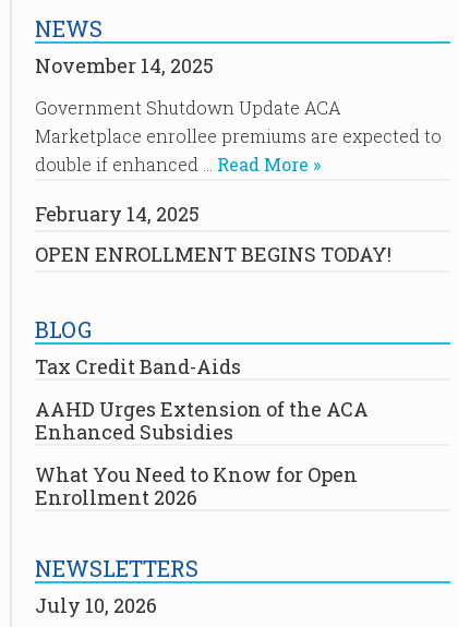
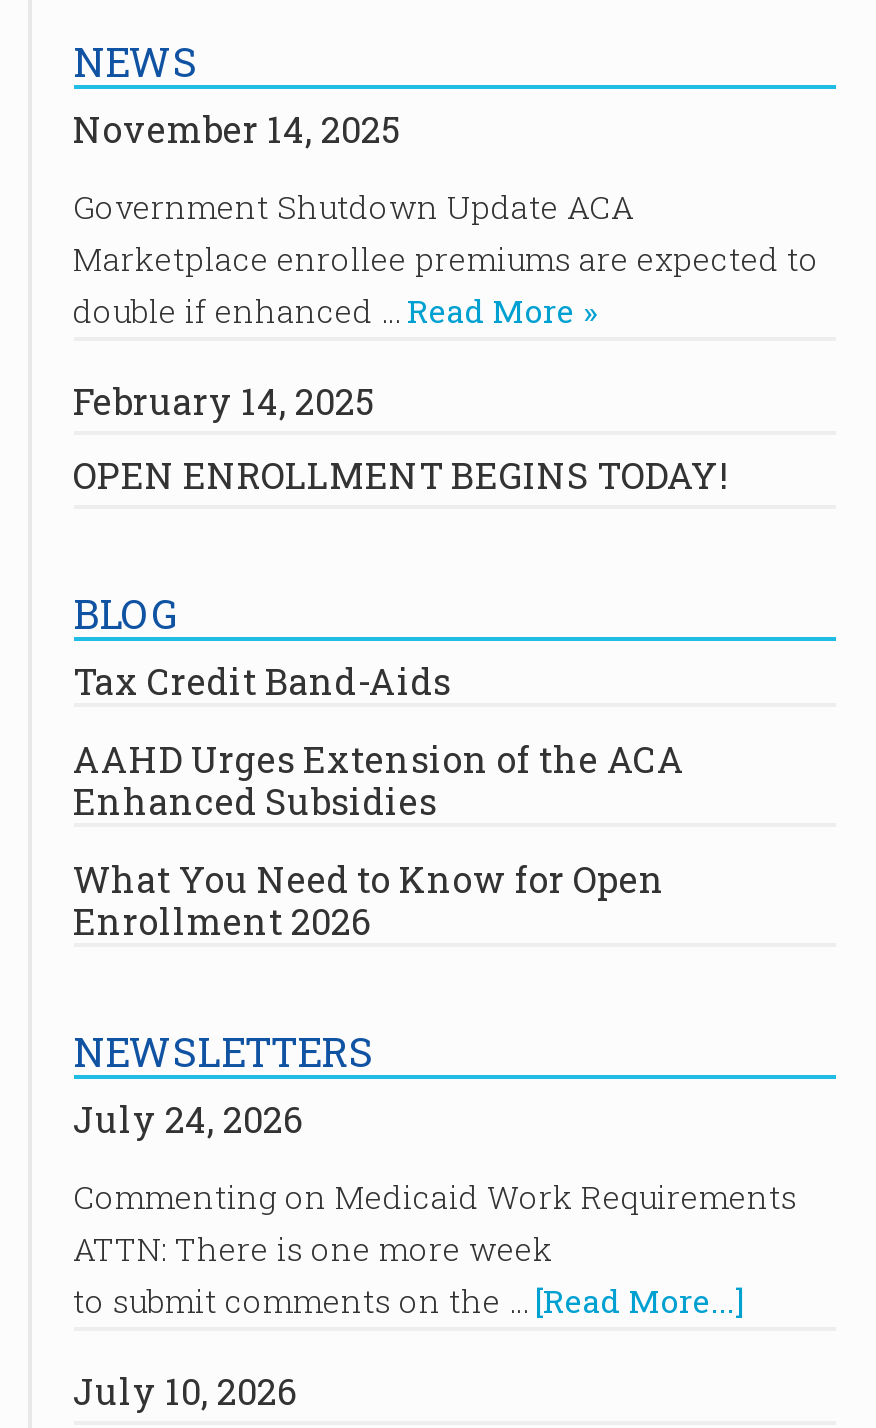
none -> [73,1095,797,1321] July 24, 2026 | Commenting on Medicaid Work Requirements | ATTN: There is one more week | to submit comments on the … [Read More...]

